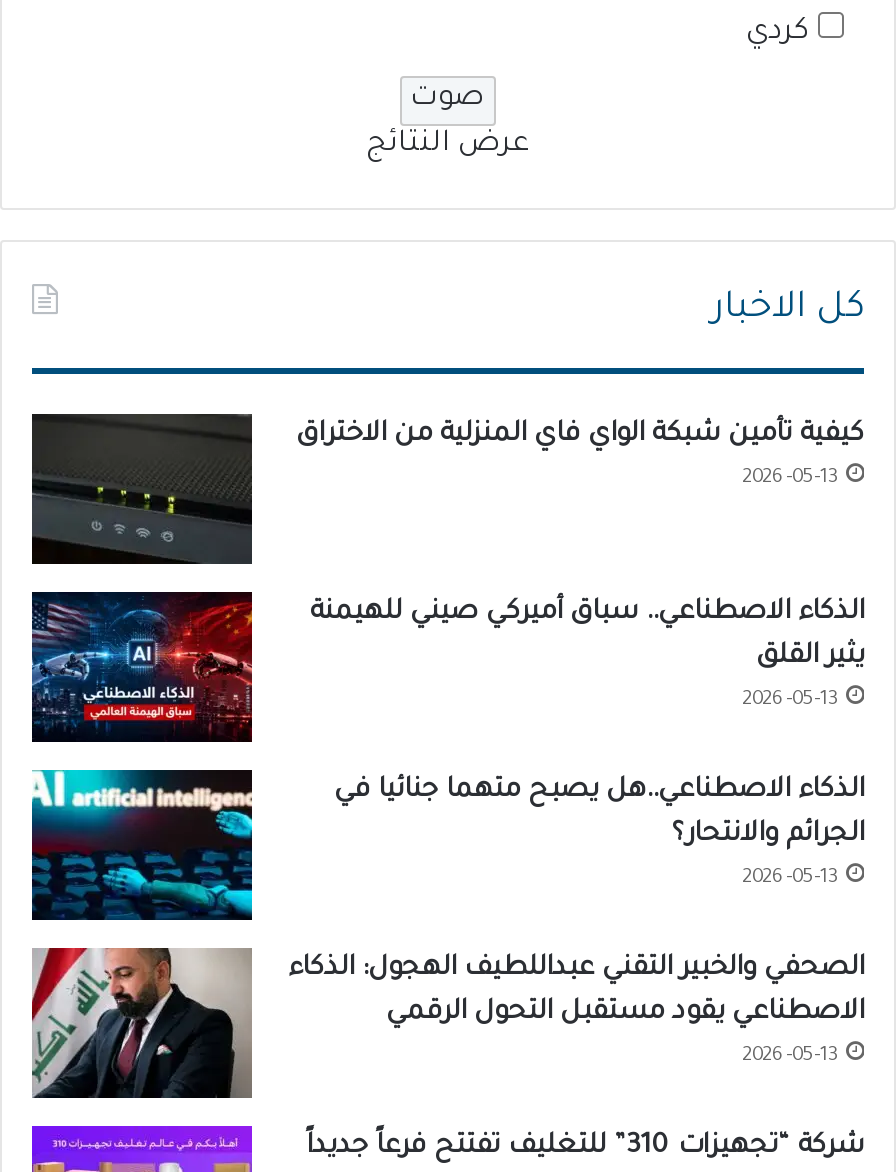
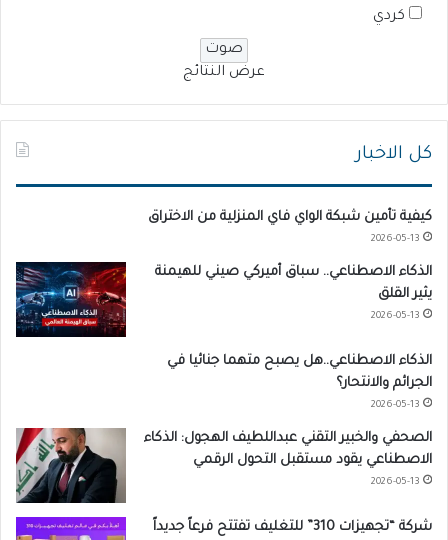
[30,412,254,566] [image] -> none
[30,768,254,922] [image] -> none

